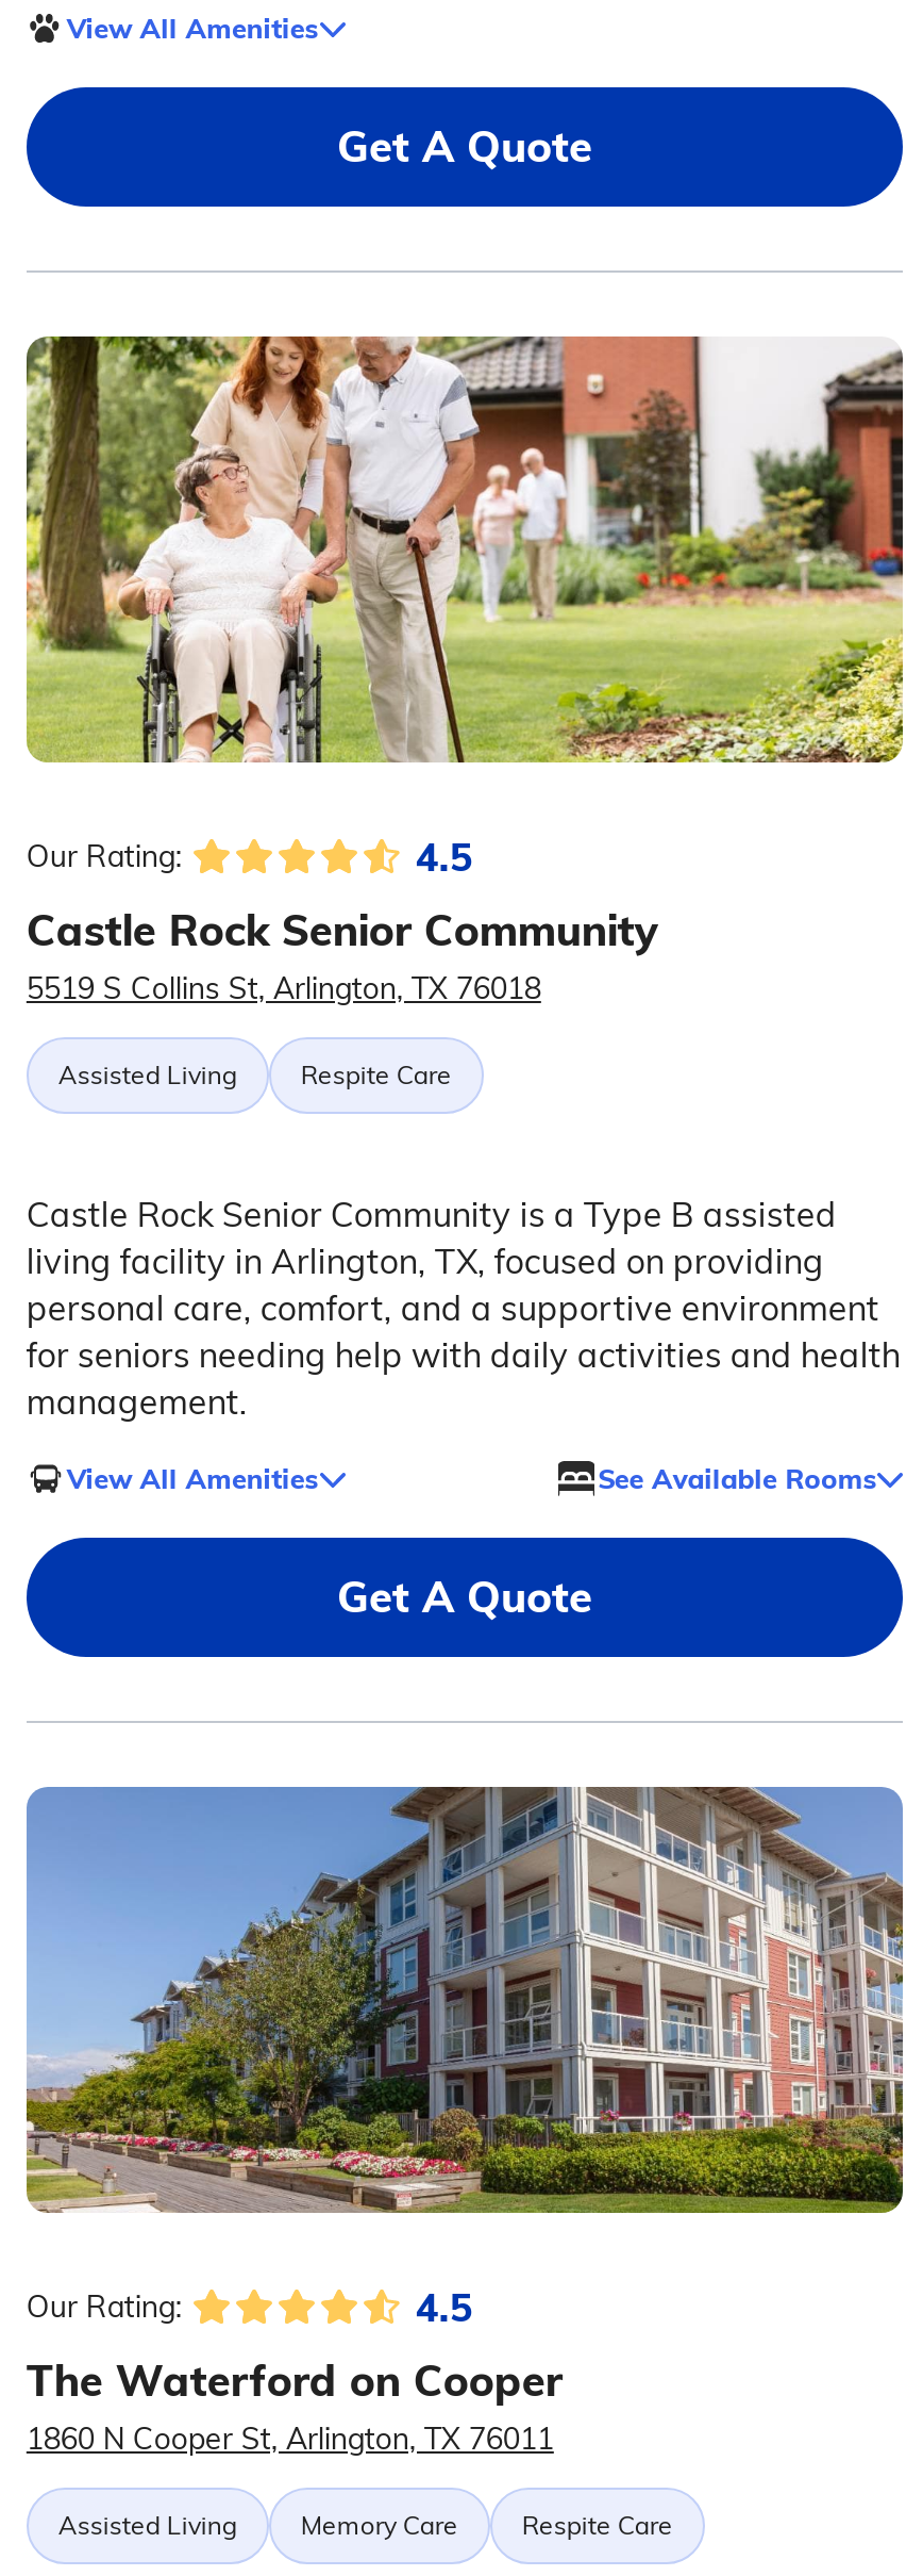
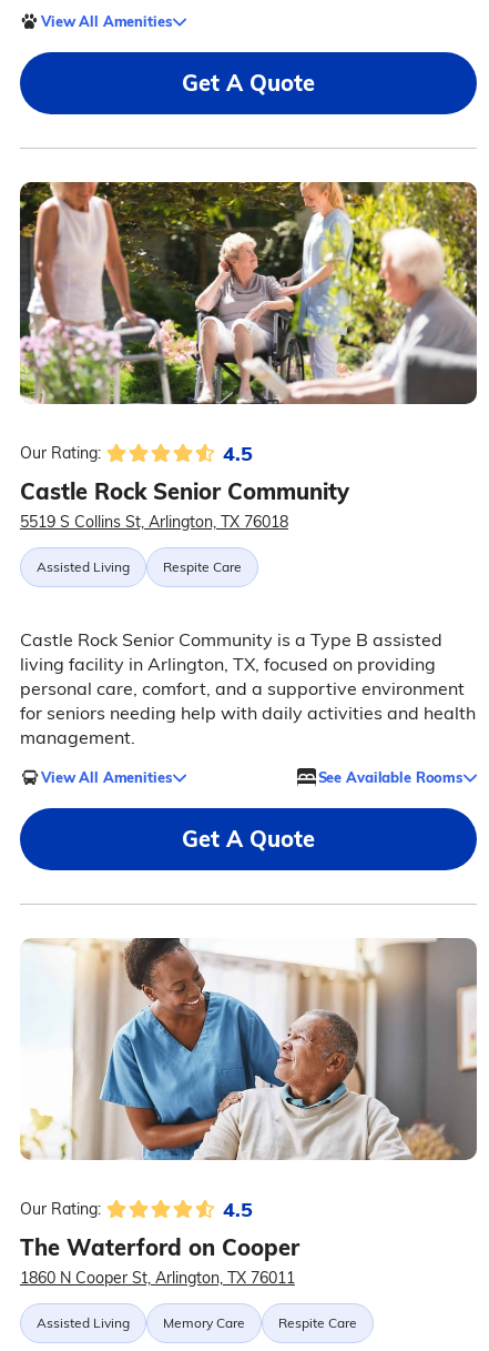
[24,334,905,765] [image] -> [19,181,478,405] [image]
[24,1785,905,2215] [image] -> [20,937,477,1160] [image]

